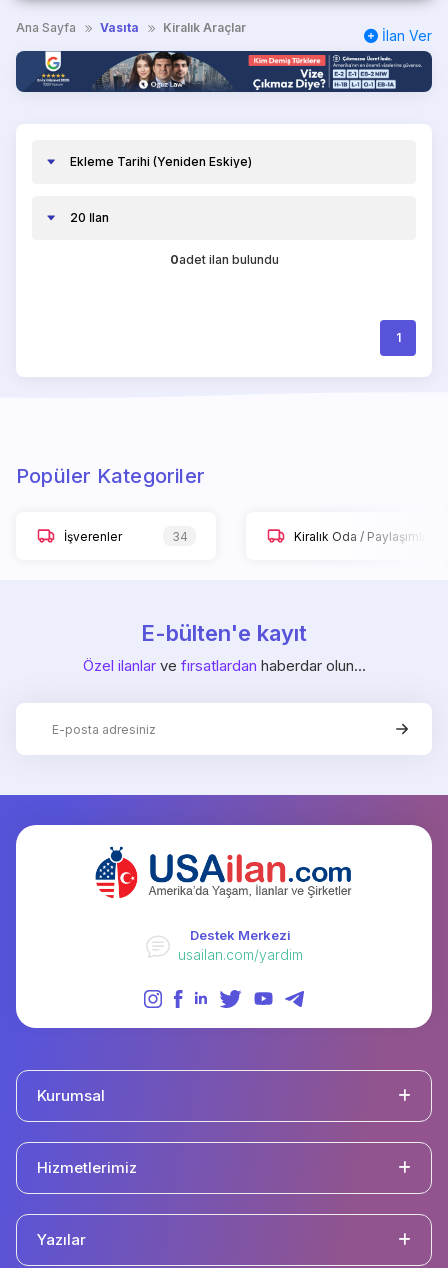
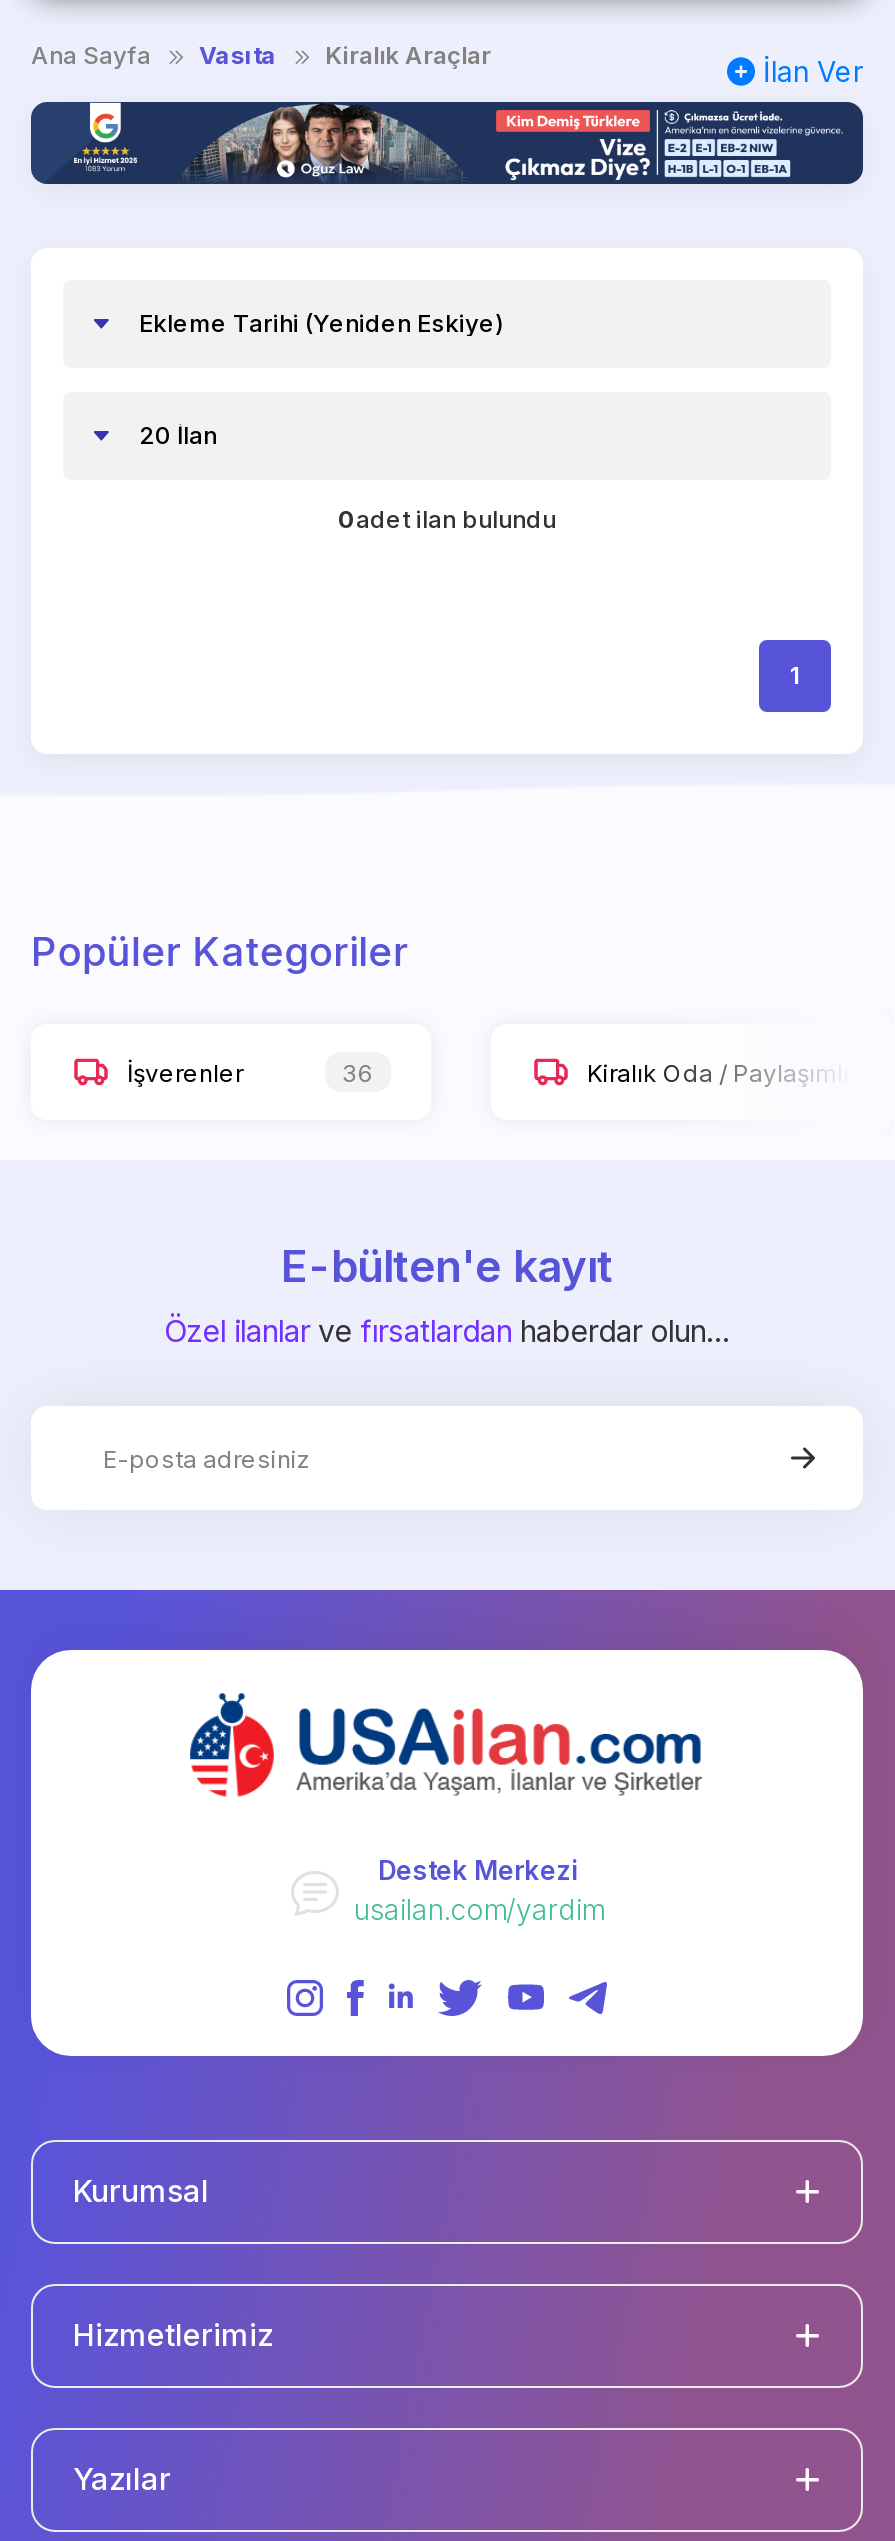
[171,528,187,543] 34 -> [342,1057,374,1087] 36

